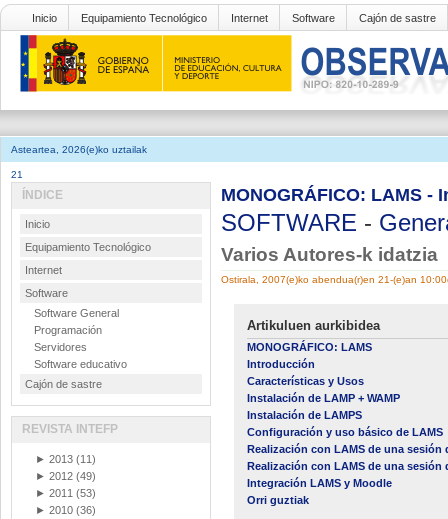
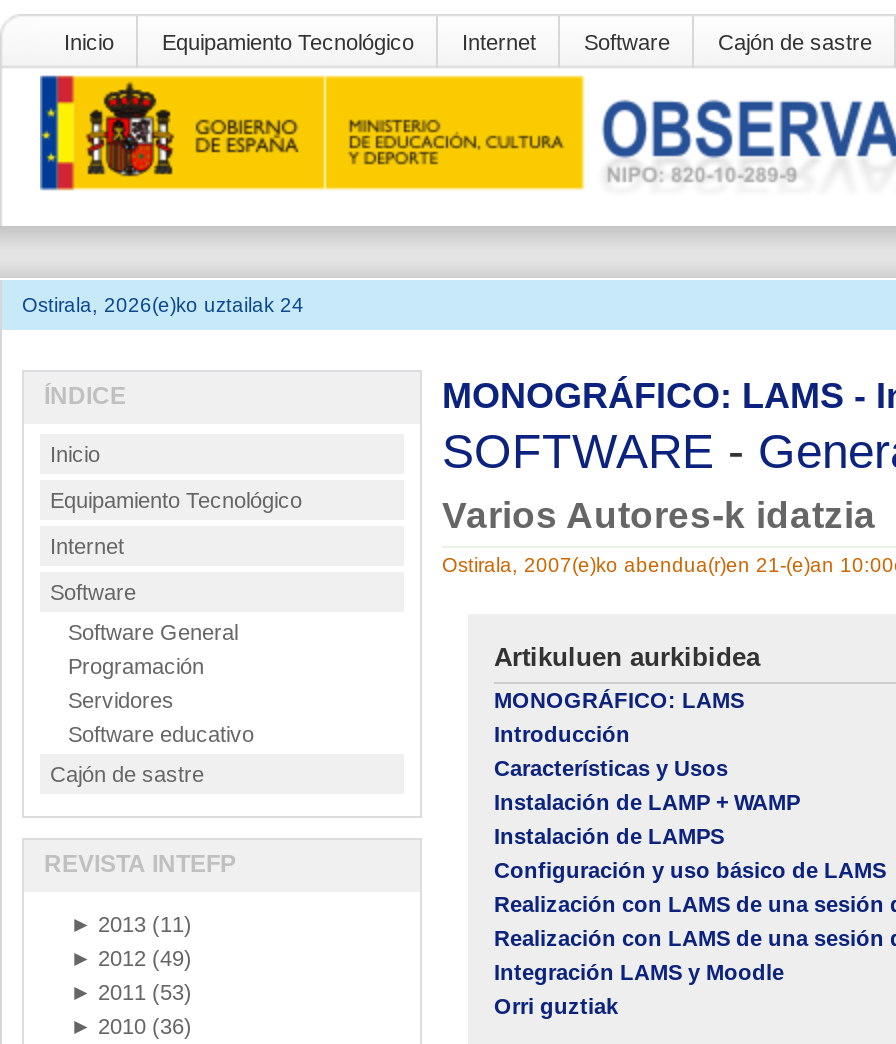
[11,144,147,180] Asteartea, 2026(e)ko uztailak | 21 -> [22,294,304,316] Ostirala, 2026(e)ko uztailak 24

